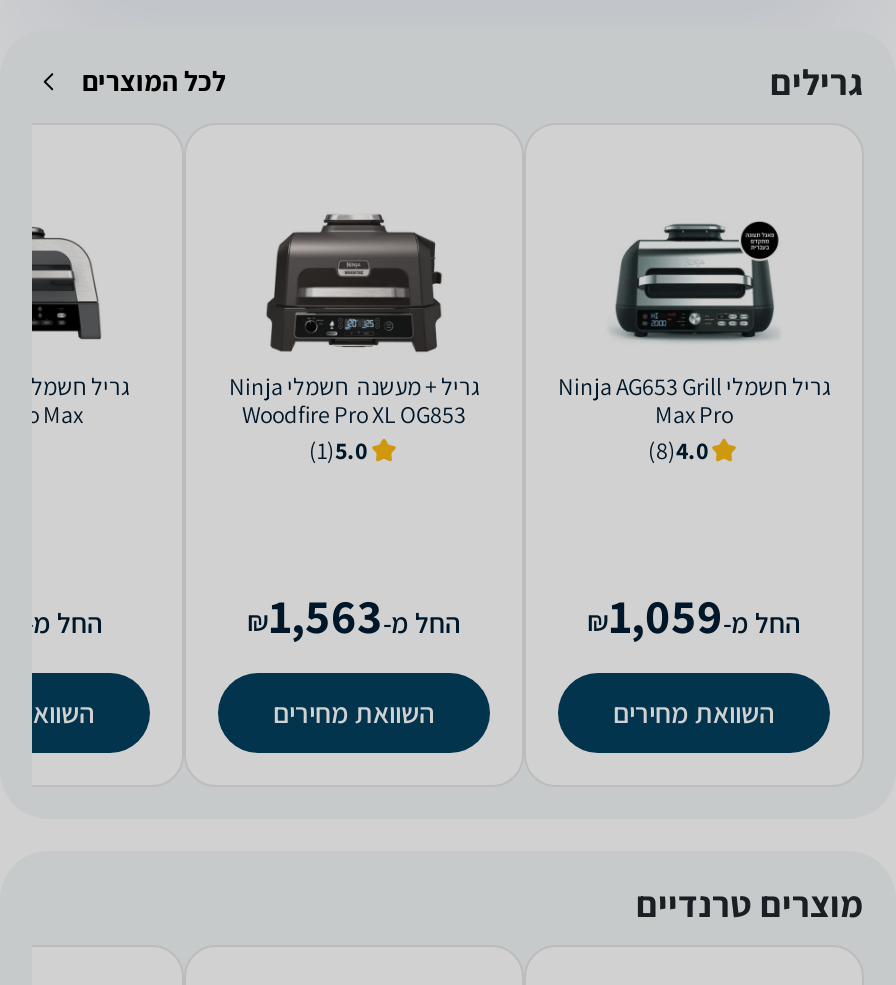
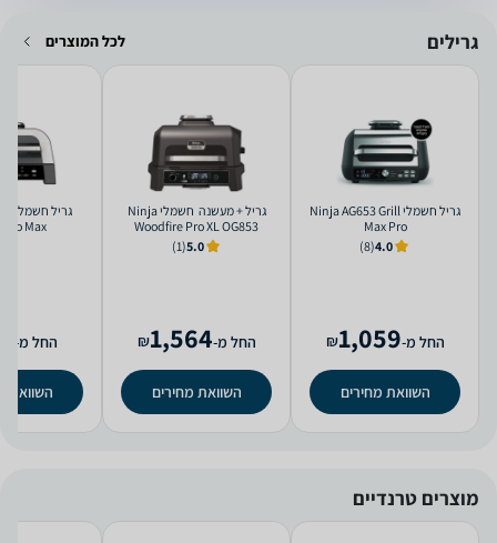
[247,583,801,647] החל מ-1,059₪ החל מ-1,563₪ -> [137,320,444,355] החל מ-1,059₪ החל מ-1,564₪

